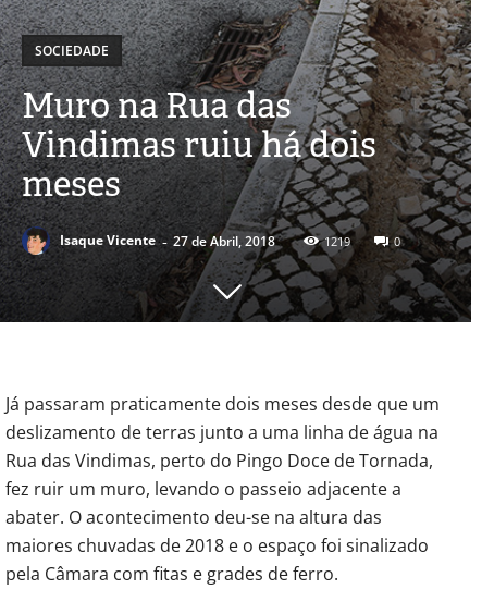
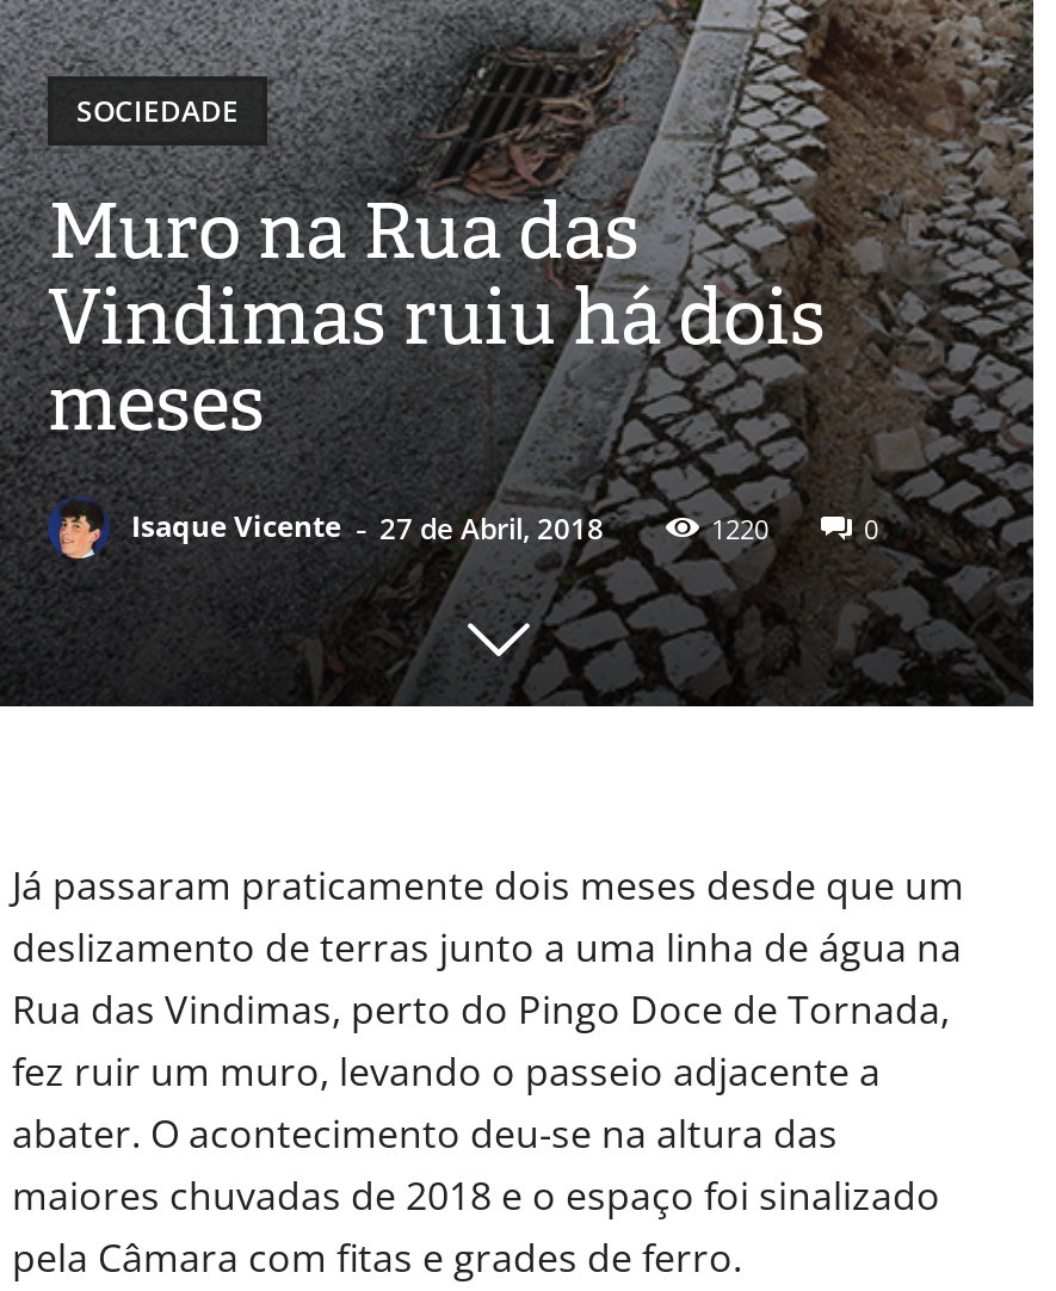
[324,233,350,249] 1219 -> [711,510,768,546] 1220

